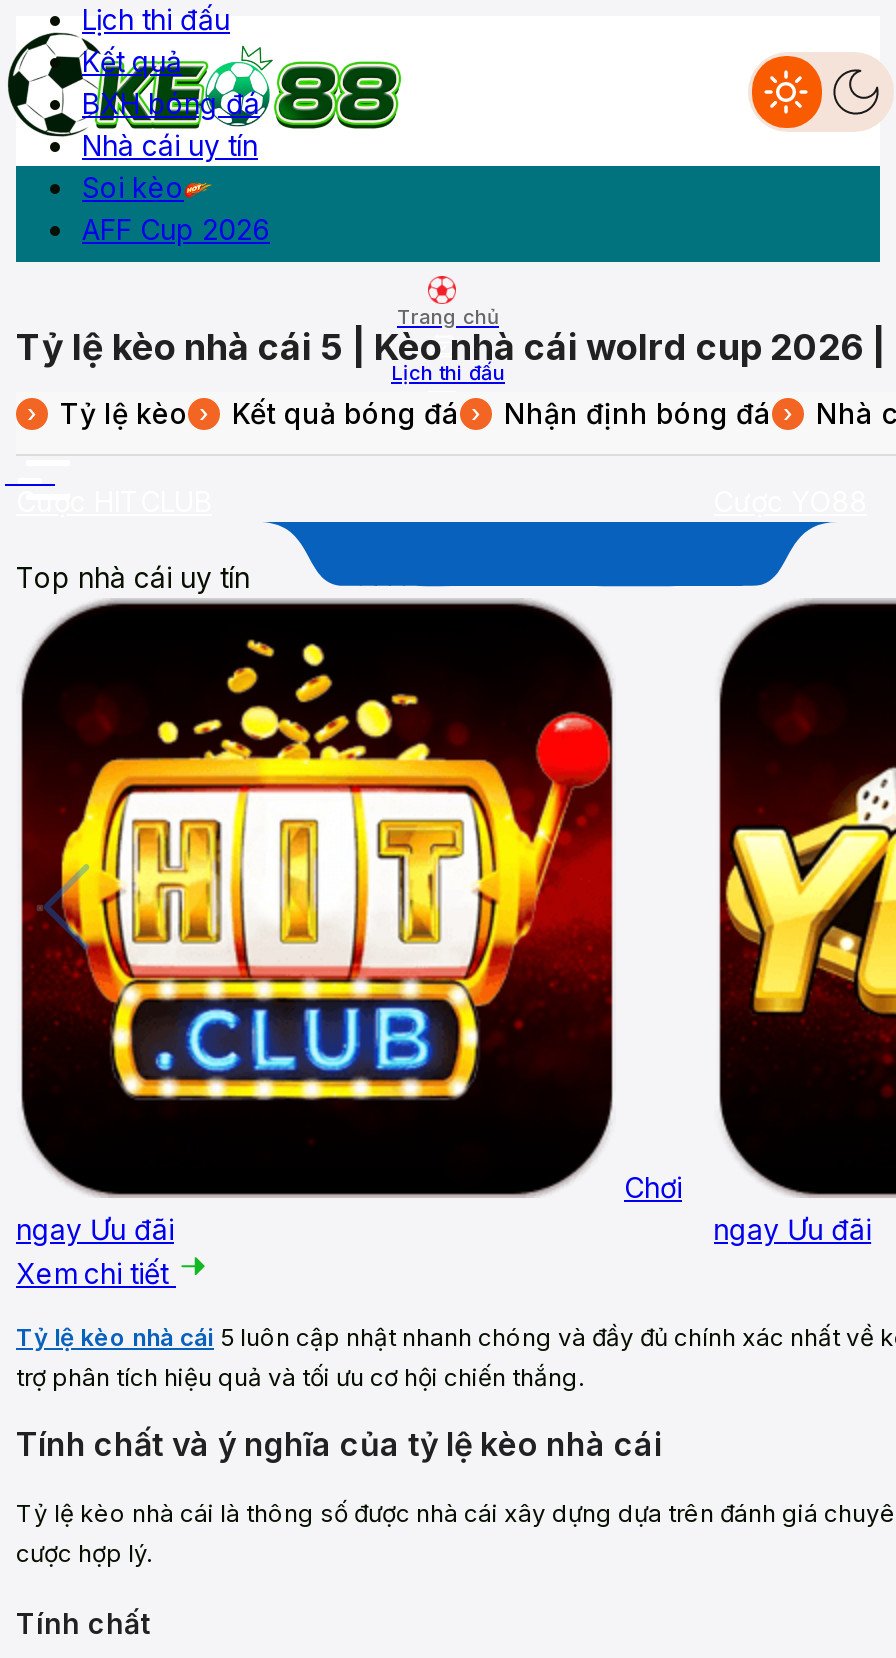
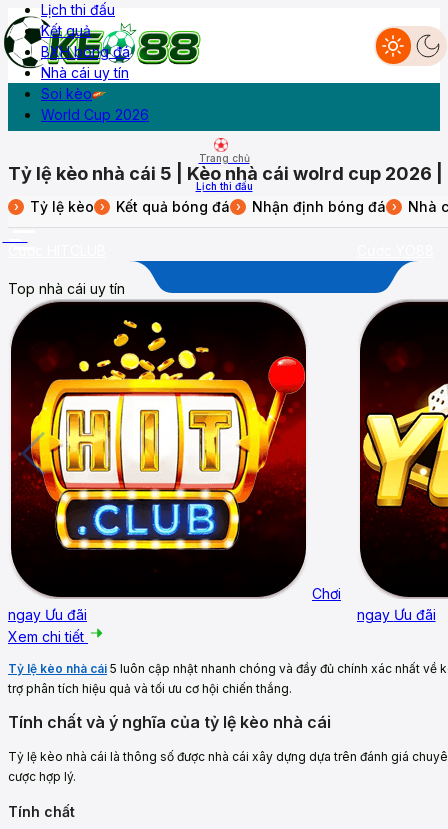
[82,212,270,246] AFF Cup 2026 -> [41,106,149,123] World Cup 2026

